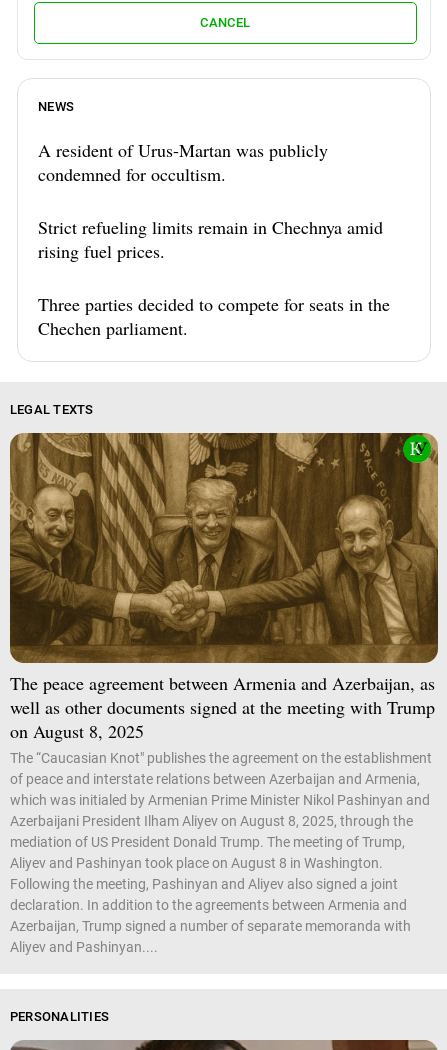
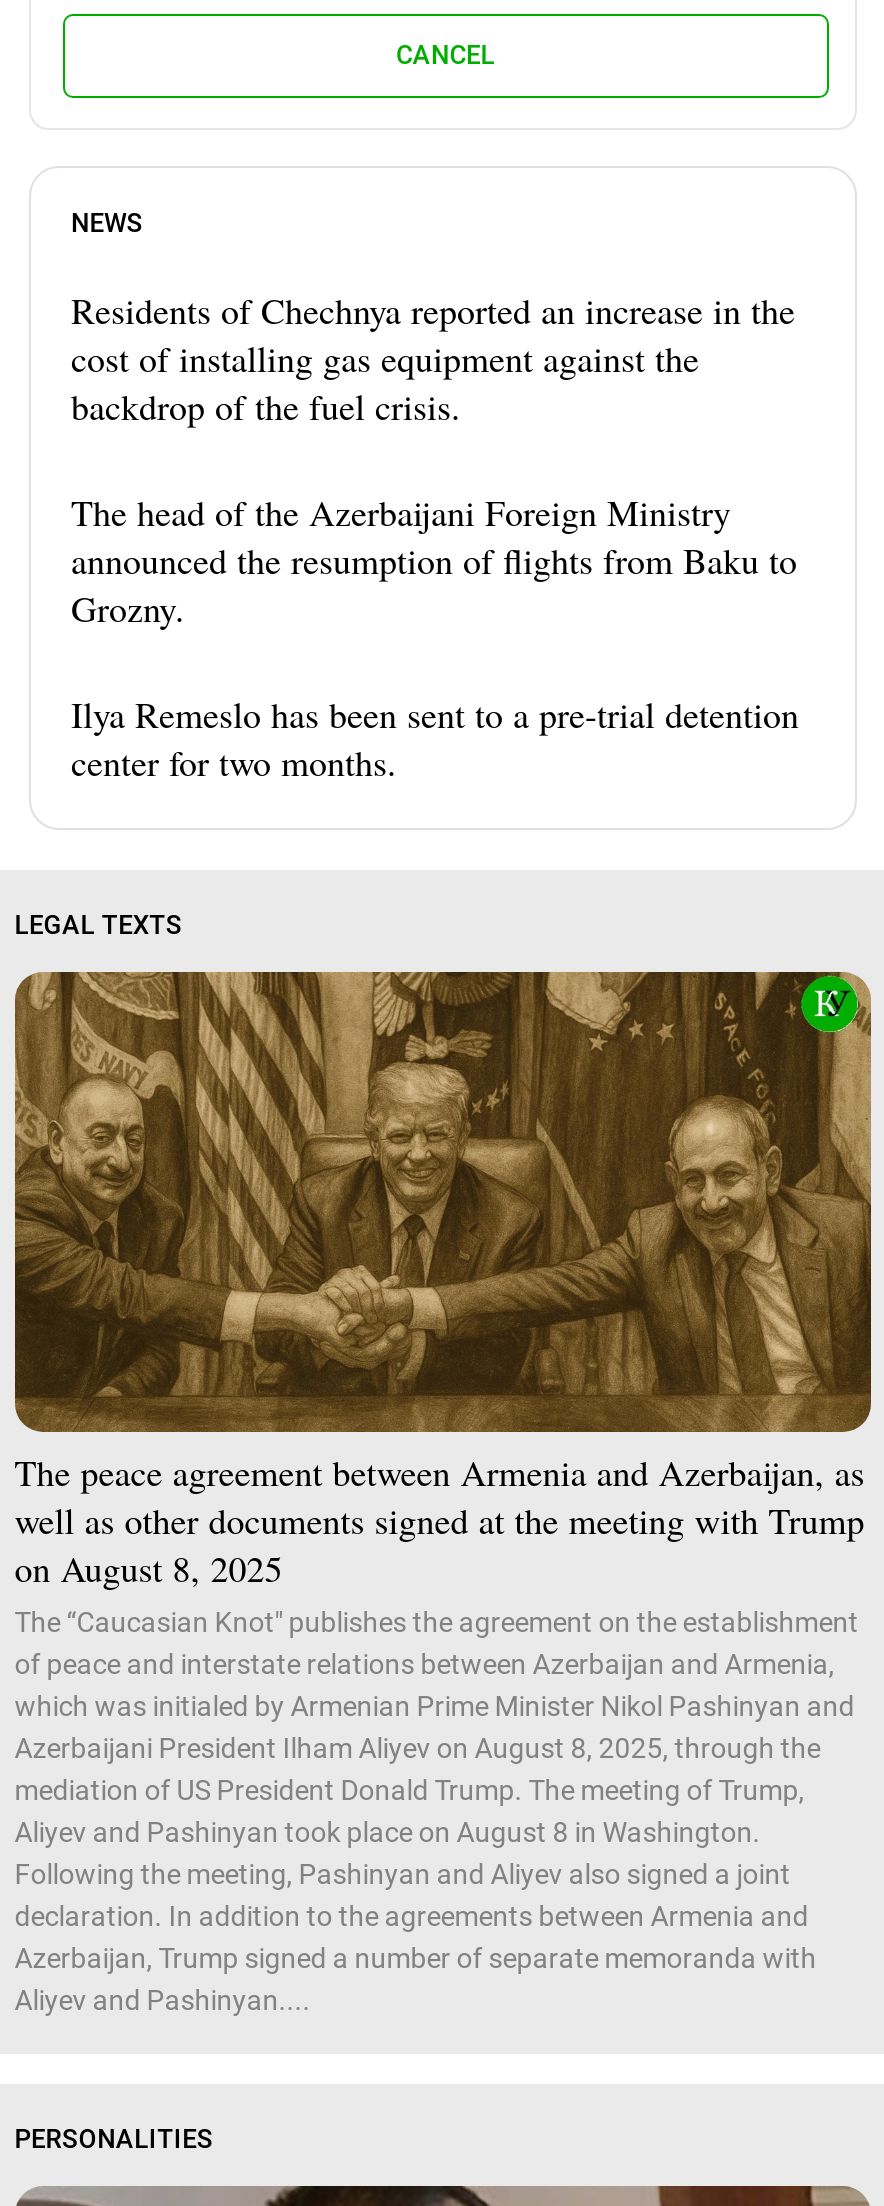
[38,138,328,186] A resident of Urus-Martan was publicly | condemned for occultism. -> [71,285,795,429] Residents of Chechnya reported an increase in the | cost of installing gas equipment against the | backdrop of the fuel crisis.
[38,215,383,263] Strict refueling limits remain in Chechnya amid | rising fuel prices. -> [71,487,797,631] The head of the Azerbaijani Foreign Ministry | announced the resumption of flights from Baku to | Grozny.
[38,292,390,340] Three parties decided to compete for seats in the | Chechen parliament. -> [71,689,799,785] Ilya Remeslo has been sent to a pre-trial detention | center for two months.

